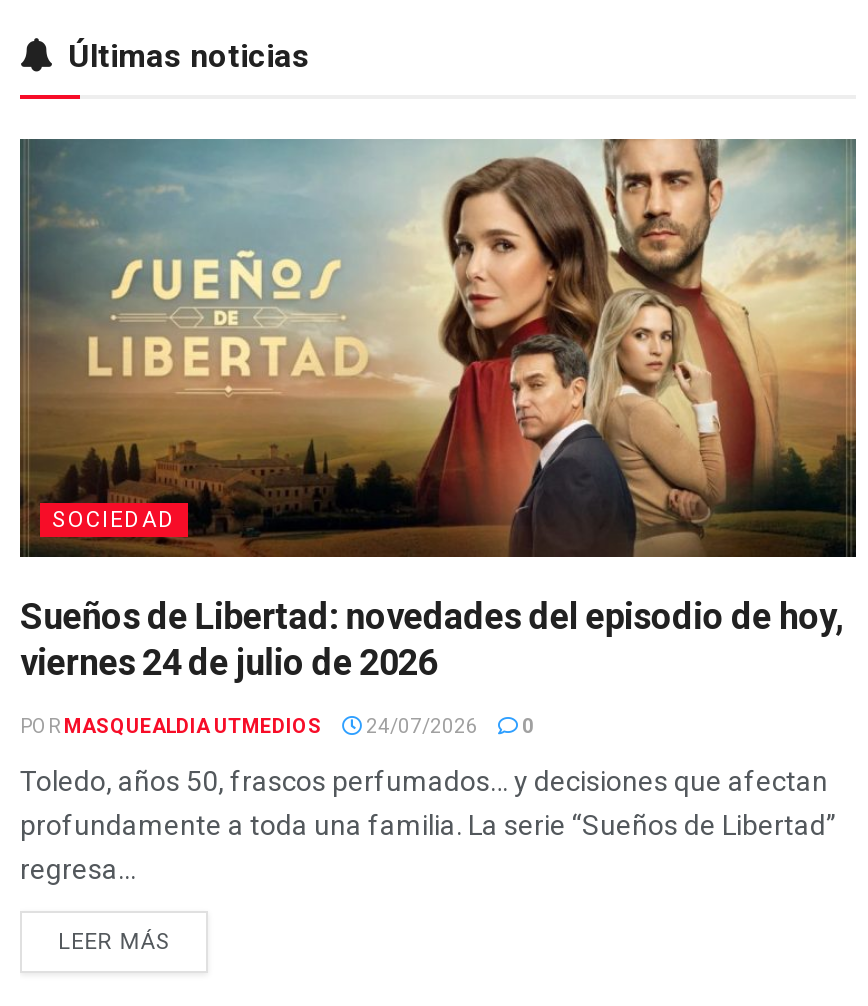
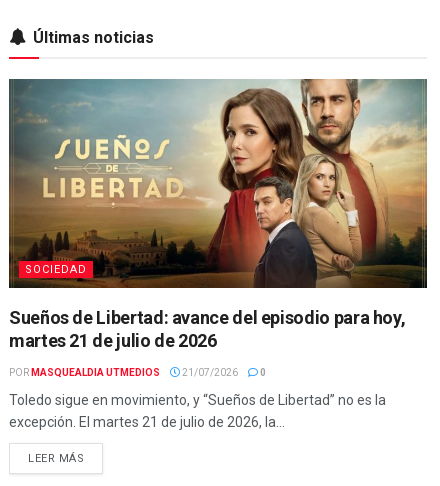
[20,595,844,637] Sueños de Libertad: novedades del episodio de hoy, -> [9,306,405,327] Sueños de Libertad: avance del episodio para hoy,
[20,641,437,683] viernes 24 de julio de 2026 -> [9,329,217,350] martes 21 de julio de 2026
[20,715,534,737] POR MASQUEALDIA UTMEDIOS 24/07/2026 0 -> [9,366,266,377] POR MASQUEALDIA UTMEDIOS 21/07/2026 0
[20,765,836,885] Toledo, años 50, frascos perfumados… y decisiones que afectan | profundamente a toda una familia. La serie “Sueños de Libertad” | regresa... -> [9,391,386,429] Toledo sigue en movimiento, y “Sueños de Libertad” no es la | excepción. El martes 21 de julio de 2026, la...

